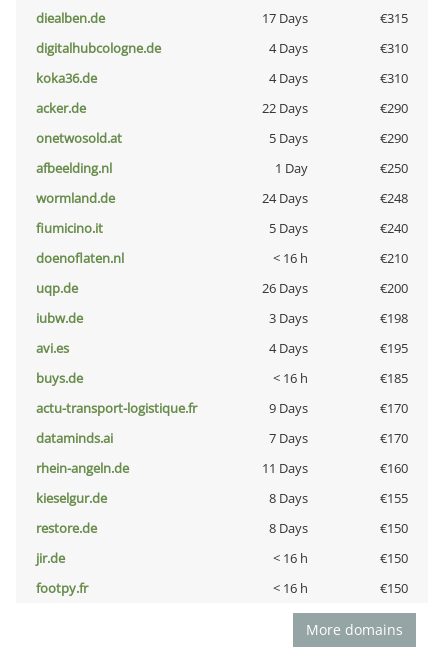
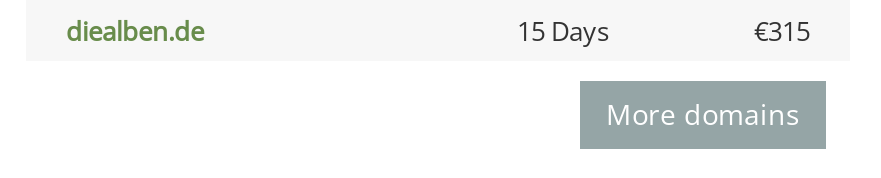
[261,9,307,27] 17 Days -> [517,13,609,49] 15 Days
[36,39,408,597] digitalhubcologne.de | 4 Days | €310 | koka36.de | 4 Days | €310 | acker.de | 22 Days | €290 | onetwosold.at | 5 Days | €290 | afbeelding.nl | 1 Day | €250 | wormland.de | 24 Days | €248 | fiumicino.it | 5 Days | €240 | doenoflaten.nl | < 16 h | €210 | uqp.de | 26 Days | €200 | iubw.de | 3 Days | €198 | avi.es | 4 Days | €195 | buys.de | < 16 h | €185 | actu-transport-logistique.fr | 9 Days | €170 | dataminds.ai | 7 Days | €170 | rhein-angeln.de | 11 Days | €160 | kieselgur.de | 8 Days | €155 | restore.de | 8 Days | €150 | jir.de | < 16 h | €150 | footpy.fr | < 16 h | €150 -> none

